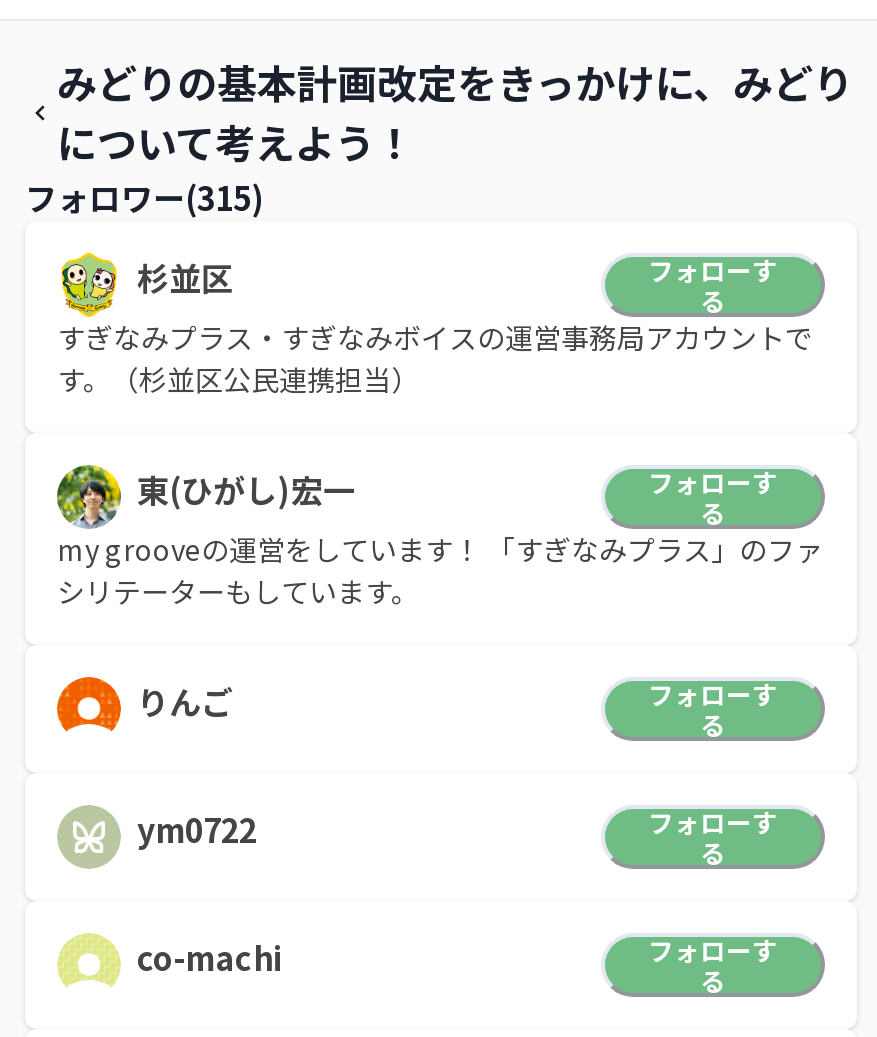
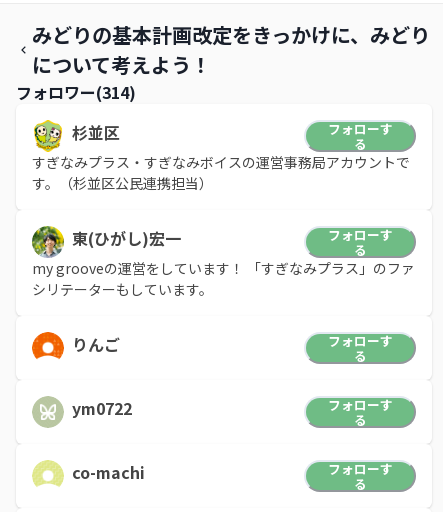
[25,173,265,221] フォロワー(315) -> [16,80,136,104] フォロワー(314)

